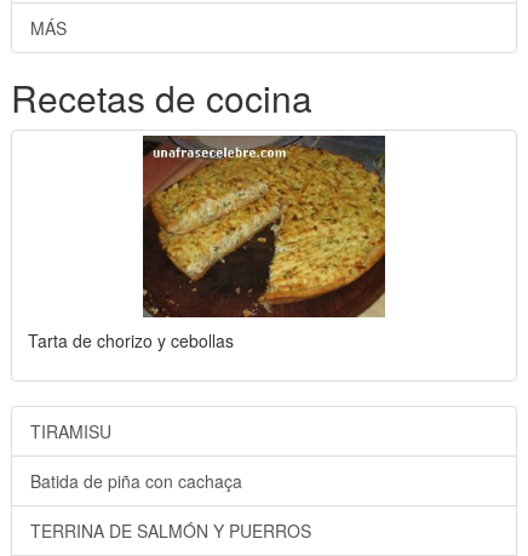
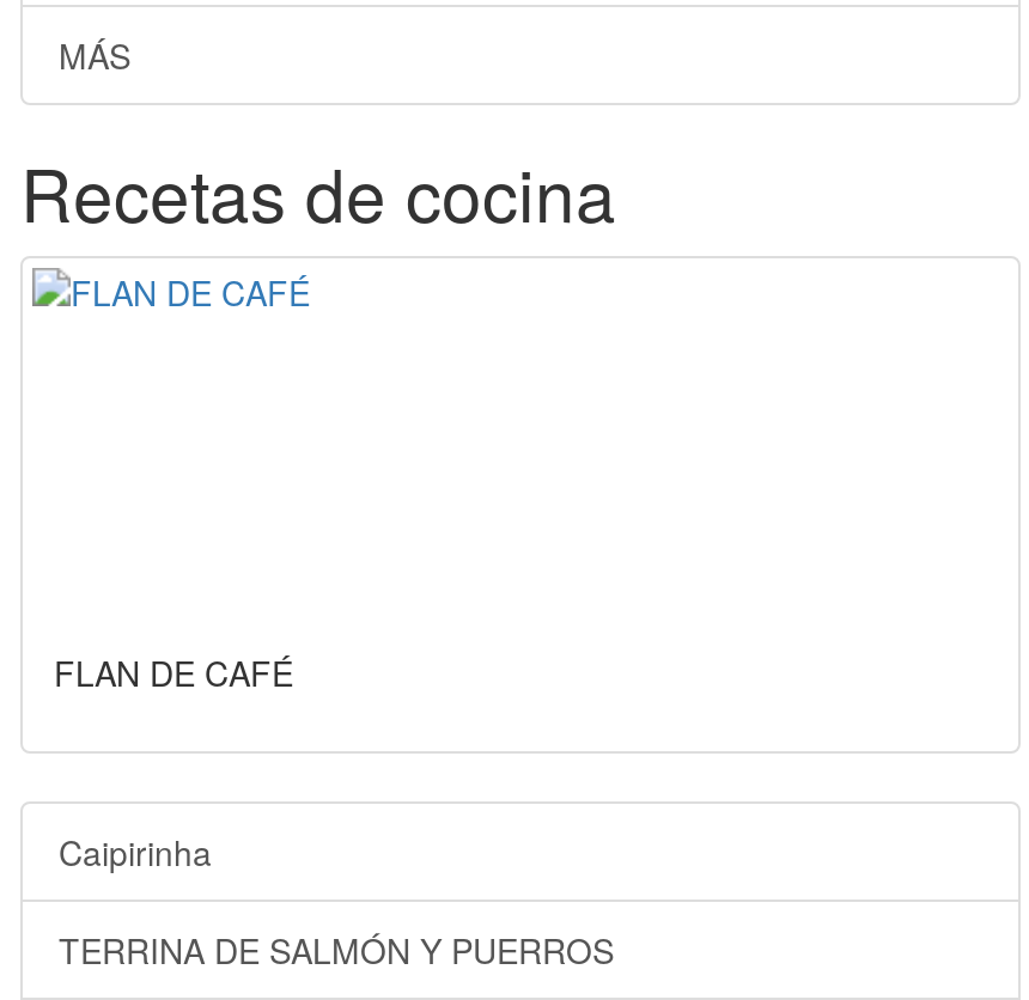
[142,134,386,319] [image] -> none
[28,329,234,353] Tarta de chorizo y cebollas -> [54,649,293,697] FLAN DE CAFÉ
[30,419,242,493] TIRAMISU | Batida de piña con cachaça -> [59,828,212,876] Caipirinha

